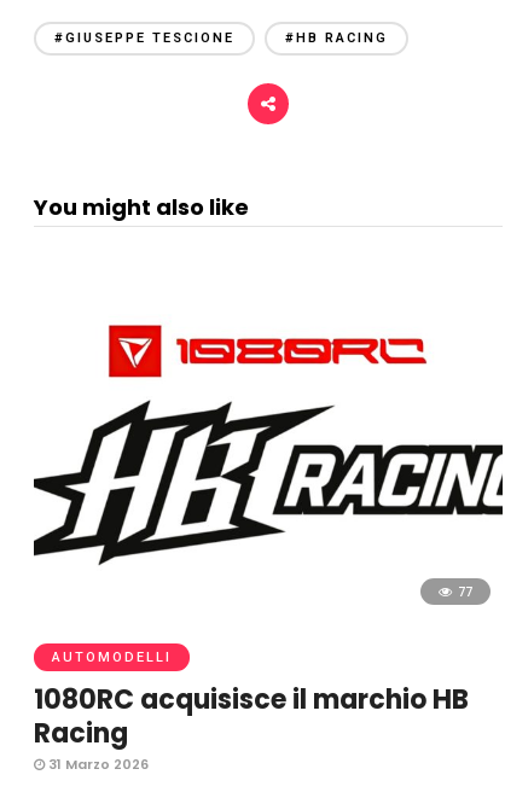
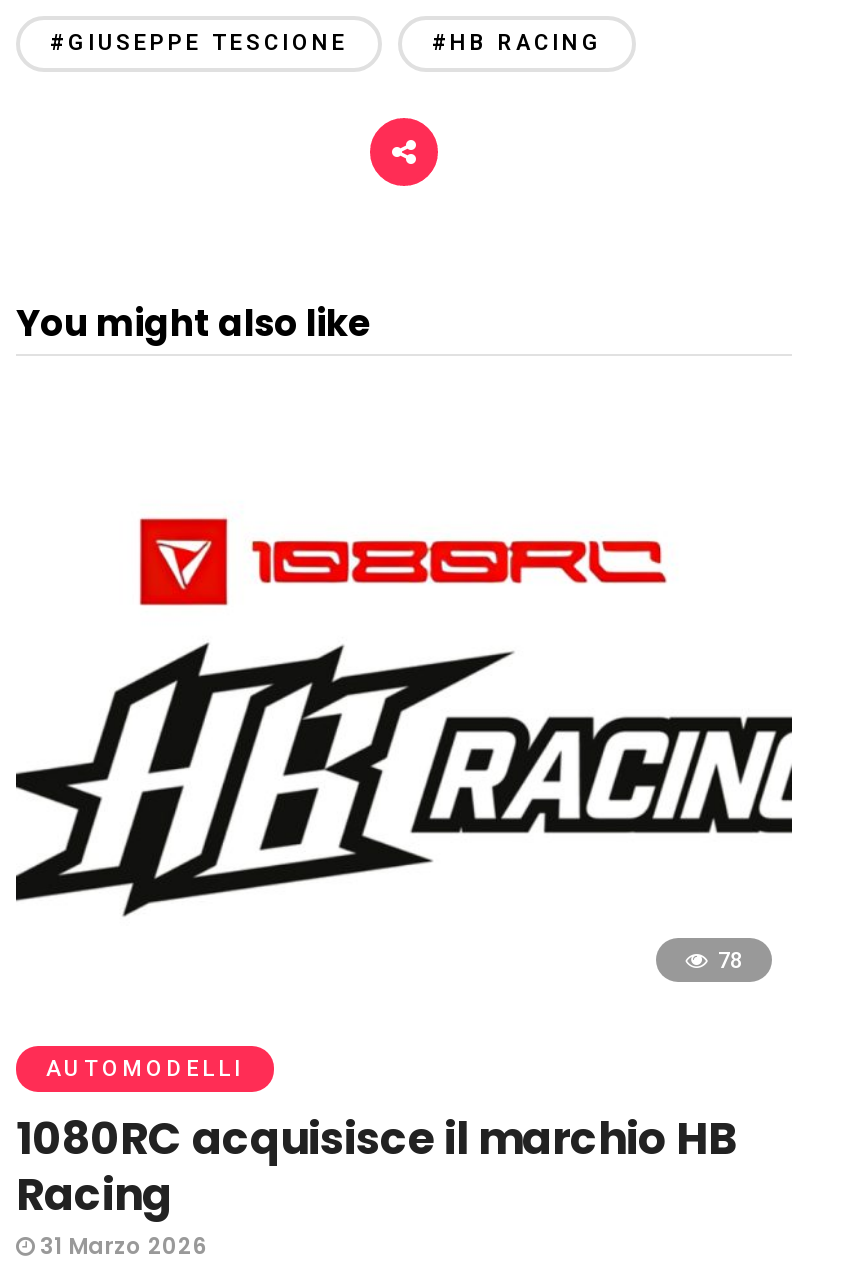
[458,584,472,599] 77 -> [718,947,742,973] 78

